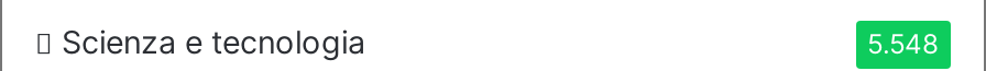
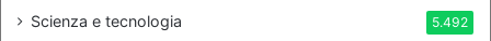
[867,27,940,60] 5.548 -> [432,14,468,31] 5.492

